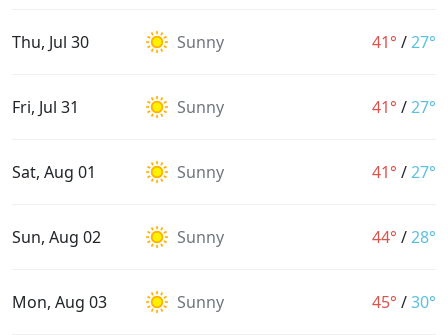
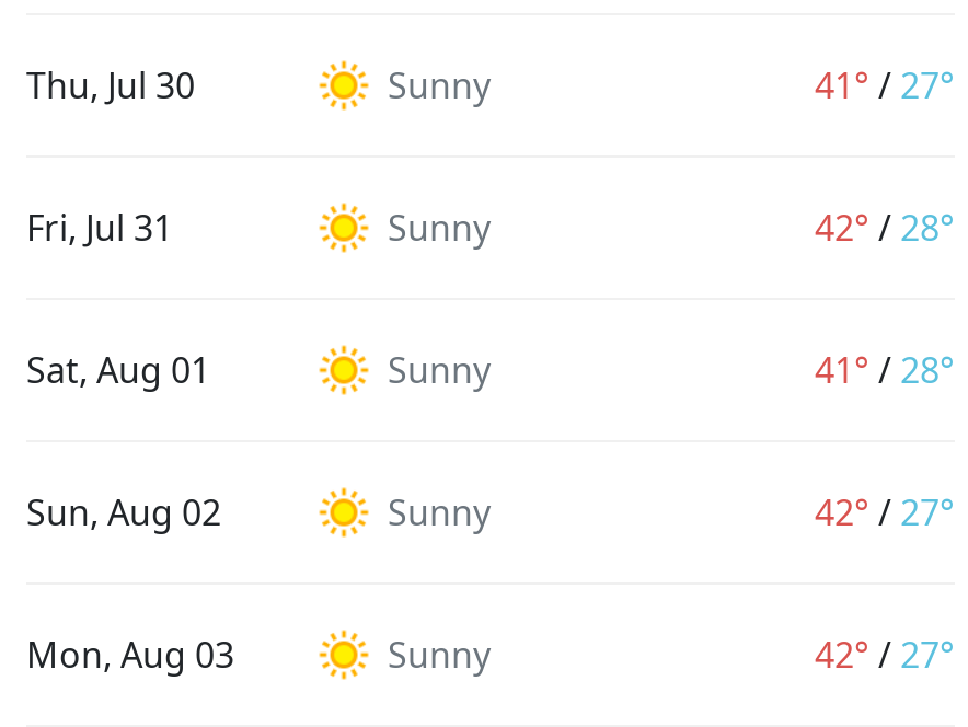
[372,96,436,118] 41° / 27° -> [815,204,955,252] 42° / 28°
[372,161,436,183] 41° / 27° -> [815,346,955,394] 41° / 28°
[372,226,436,248] 44° / 28° -> [815,488,955,536] 42° / 27°
[372,291,436,313] 45° / 30° -> [815,631,955,679] 42° / 27°

